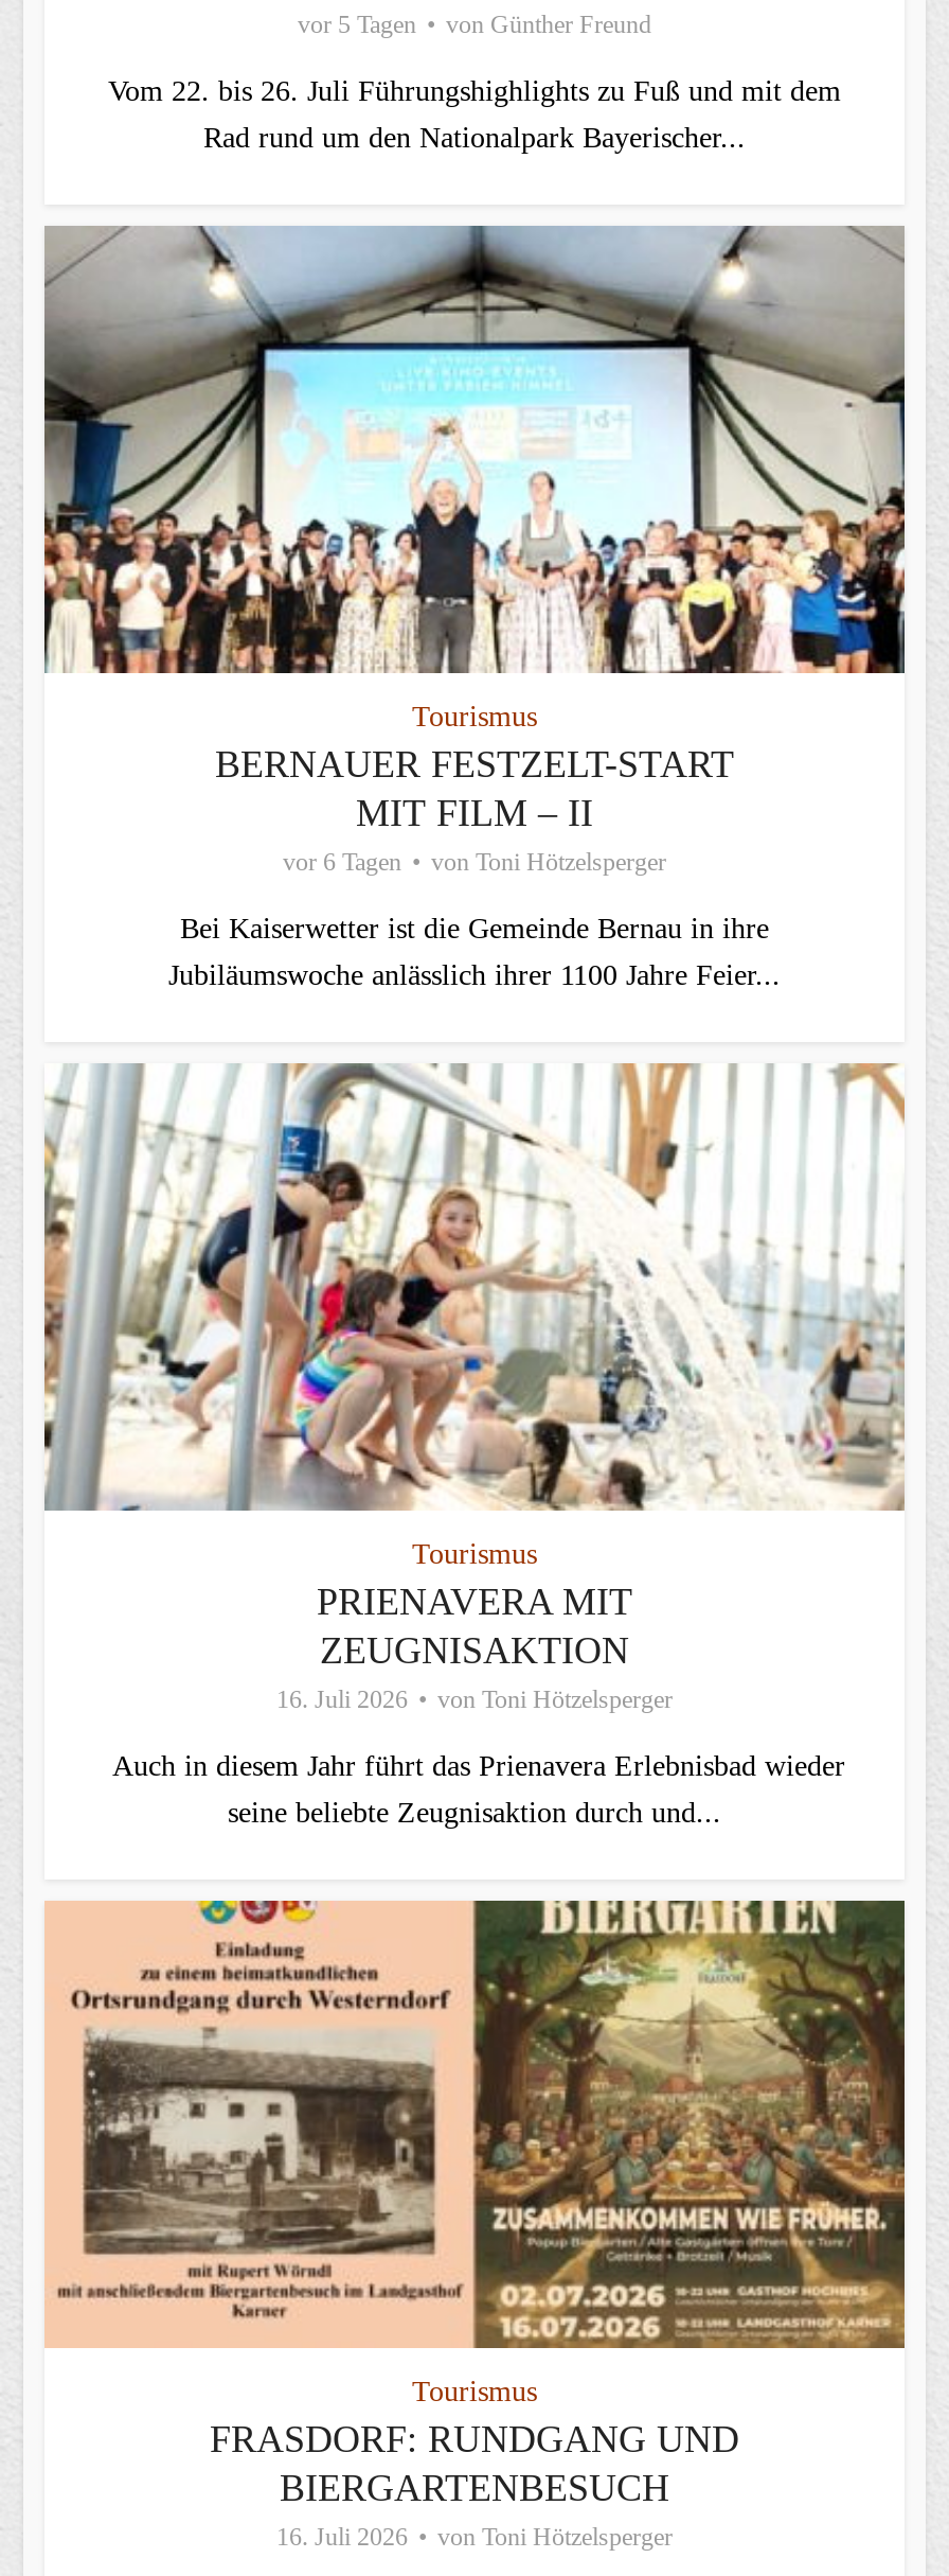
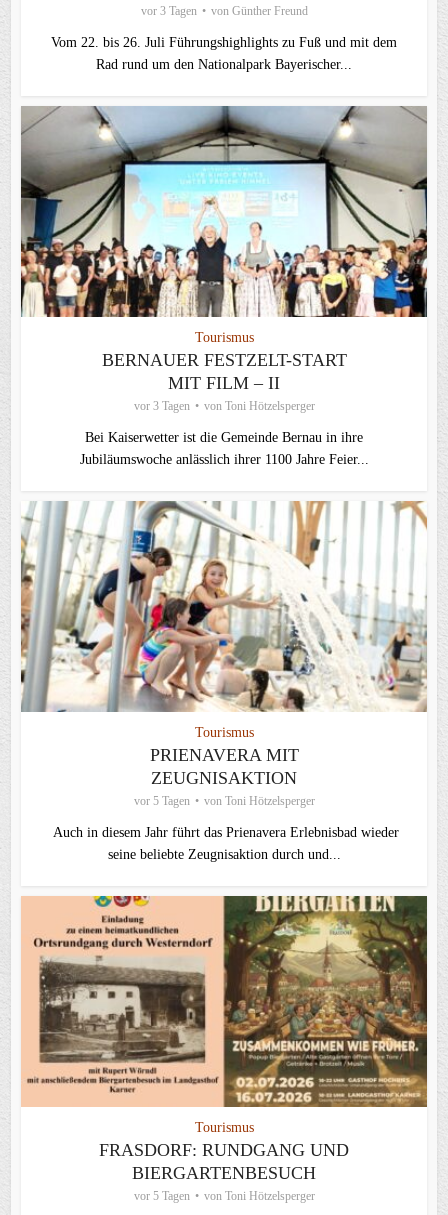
[298,9,651,39] vor 5 Tagen von Günther Freund -> [140,4,307,18] vor 3 Tagen von Günther Freund
[283,847,666,876] vor 6 Tagen von Toni Hötzelsperger -> [133,399,314,413] vor 3 Tagen von Toni Hötzelsperger
[276,1684,673,1714] 16. Juli 2026 von Toni Hötzelsperger -> [133,794,314,808] vor 5 Tagen von Toni Hötzelsperger
[276,2521,673,2551] 16. Juli 2026 von Toni Hötzelsperger -> [133,1189,314,1203] vor 5 Tagen von Toni Hötzelsperger

